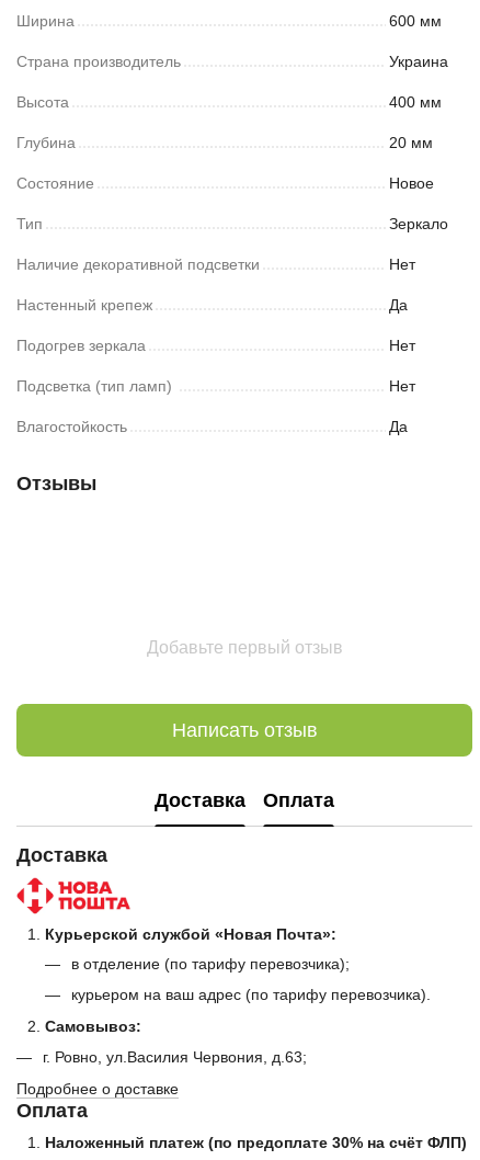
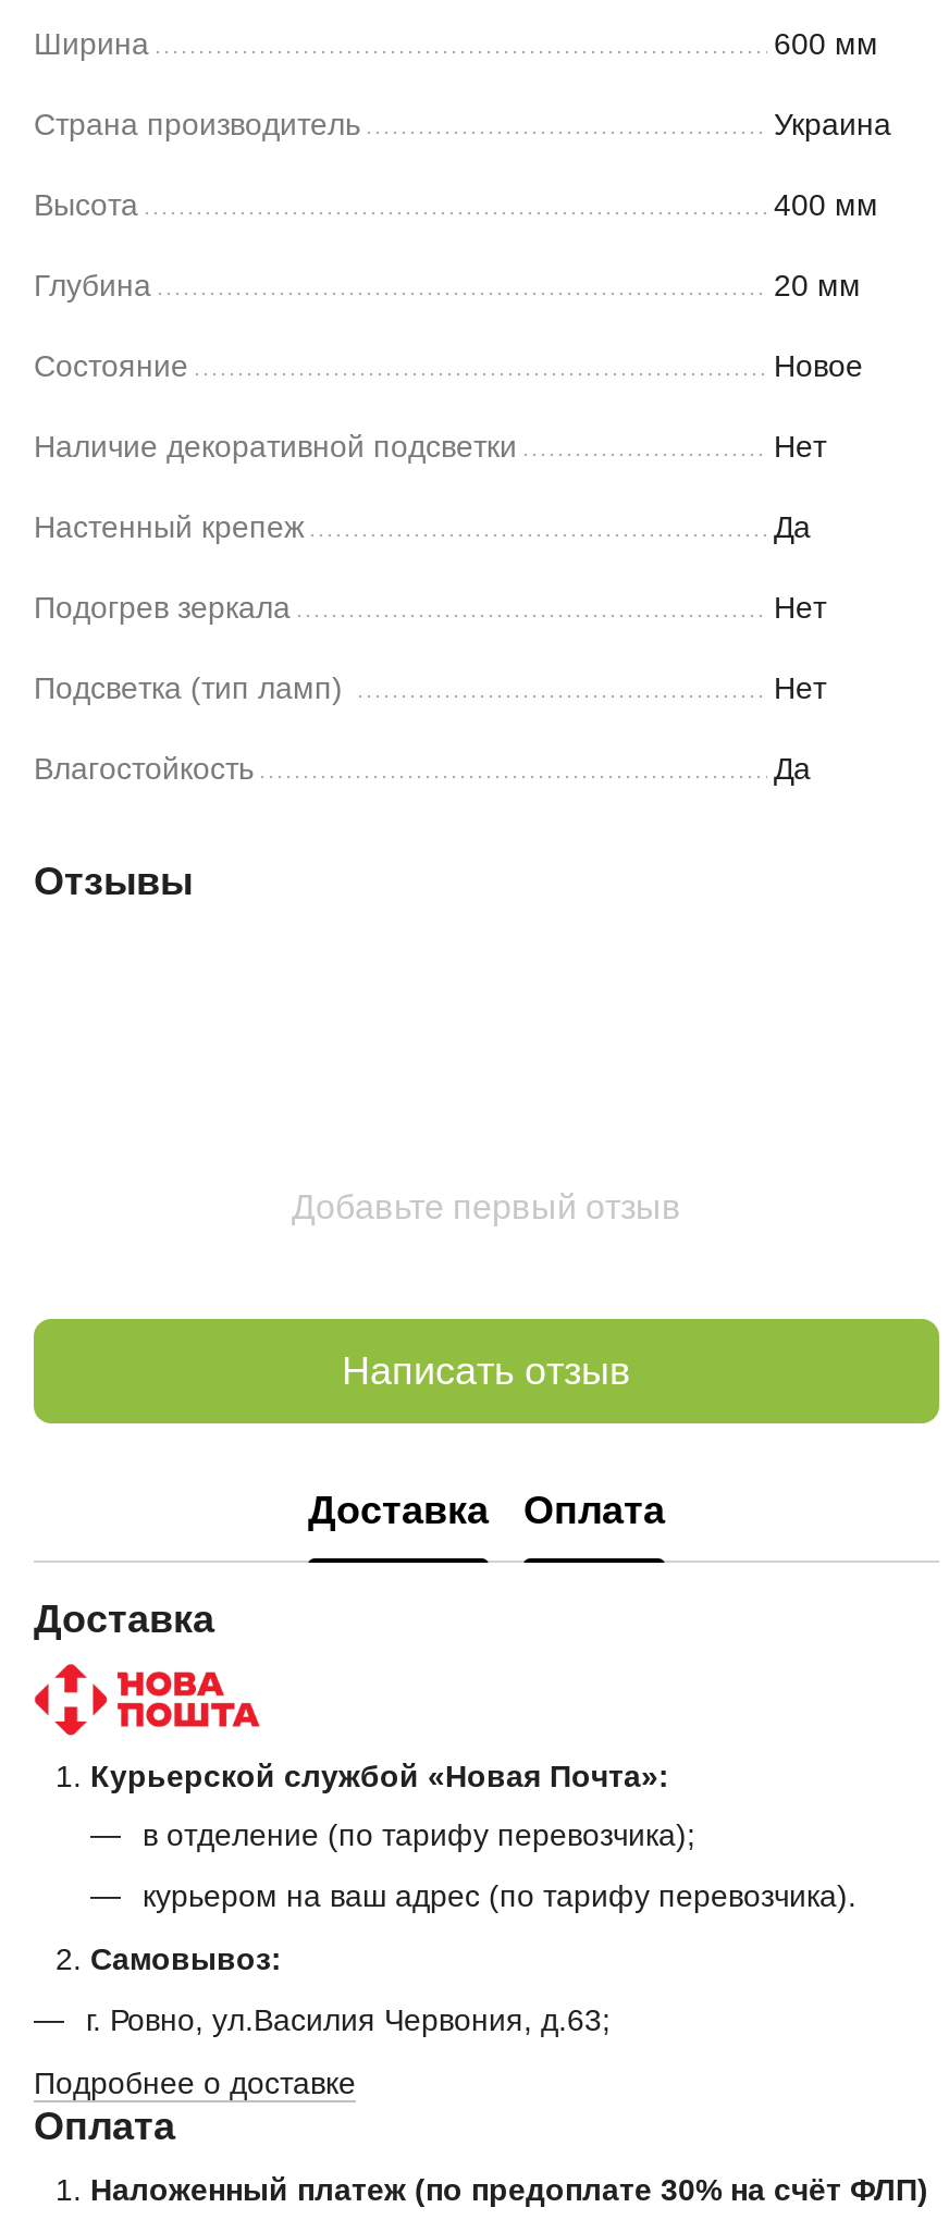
[16,215,448,233] Тип | Зеркало -> none

